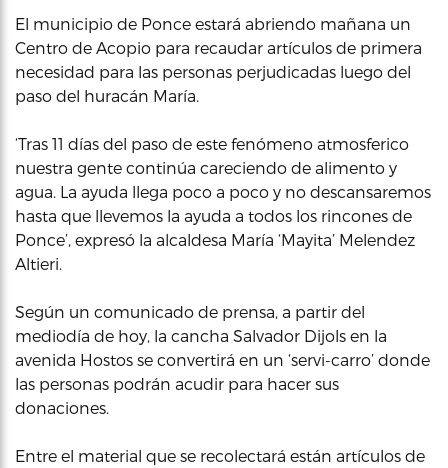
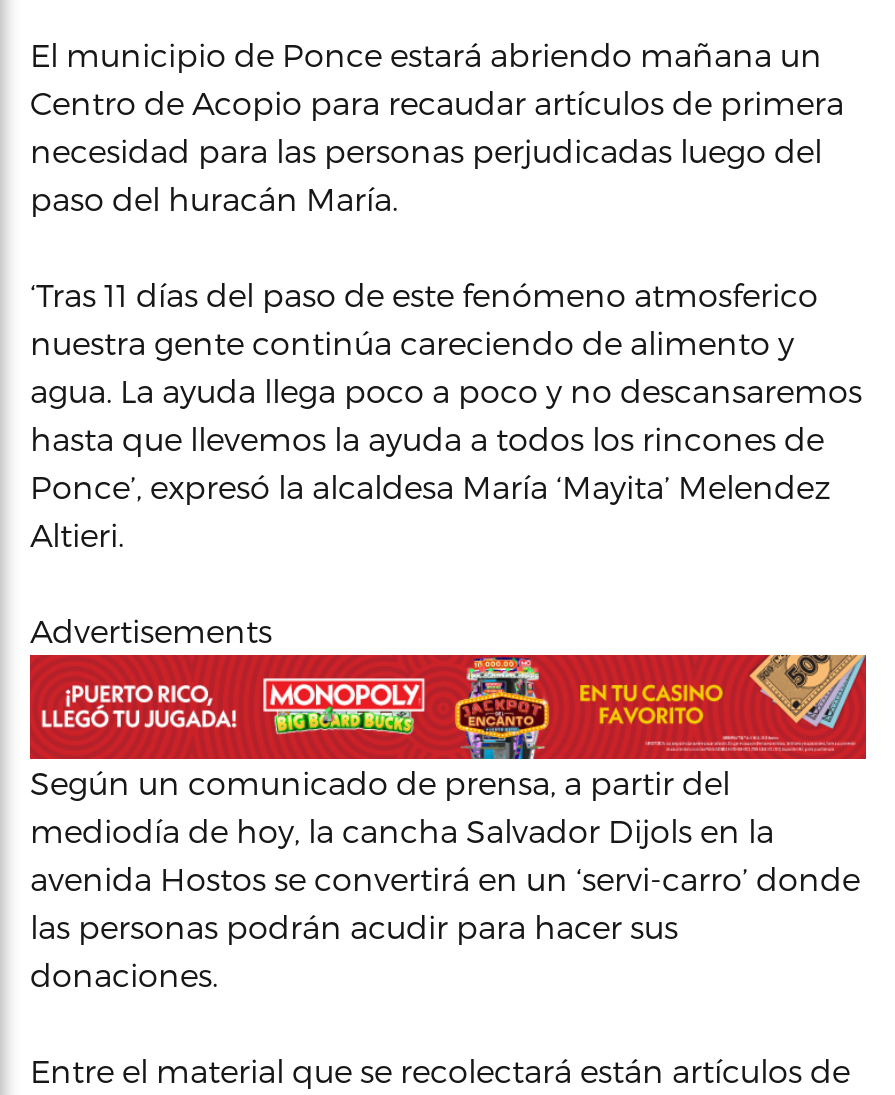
none -> [28,654,868,762] [image]
none -> [30,611,272,649] Advertisements

